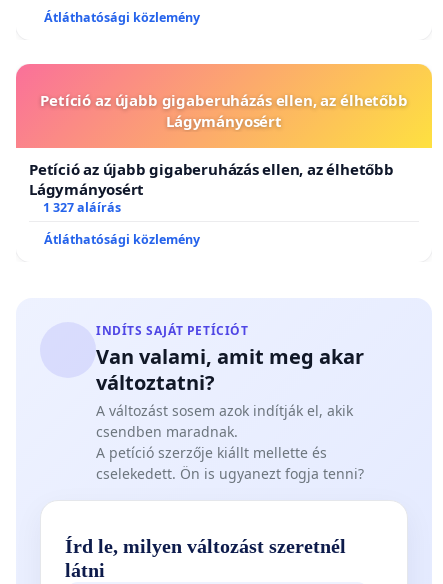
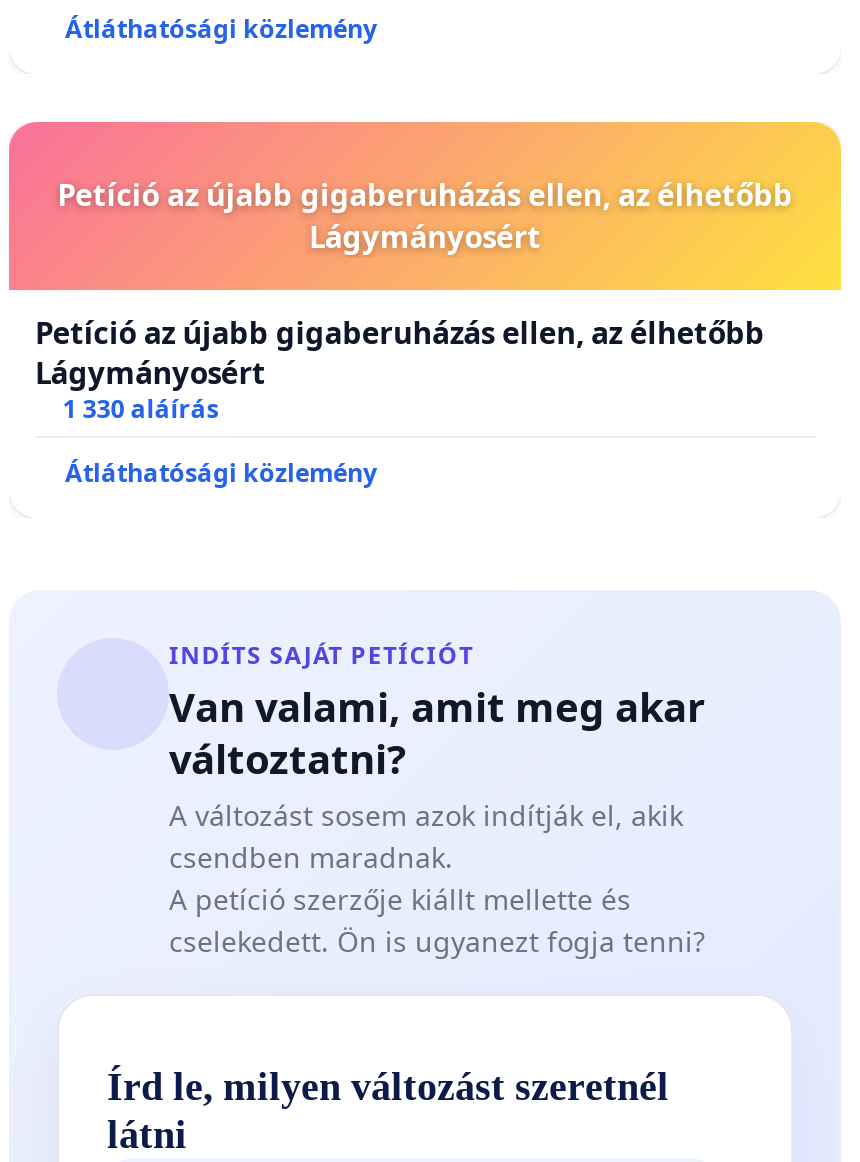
[43,199,121,216] 1 327 aláírás -> [63,392,219,426] 1 330 aláírás

